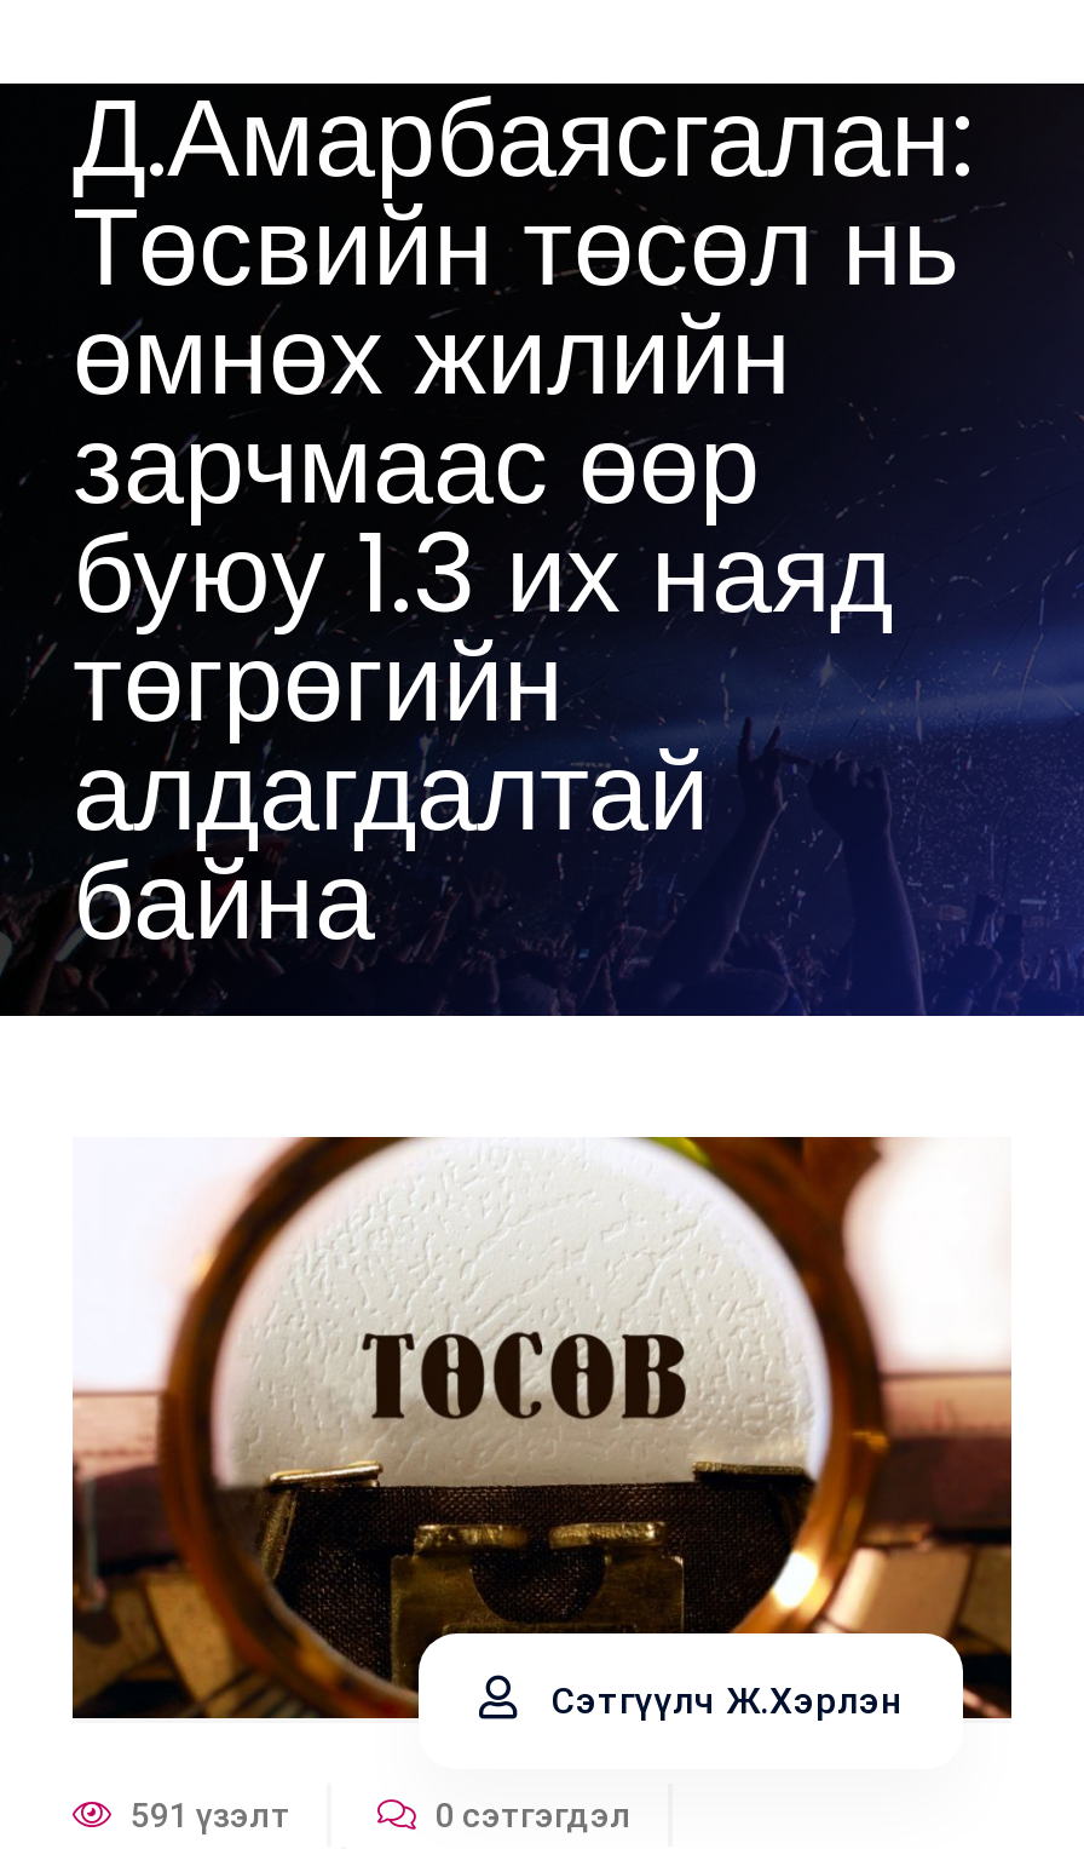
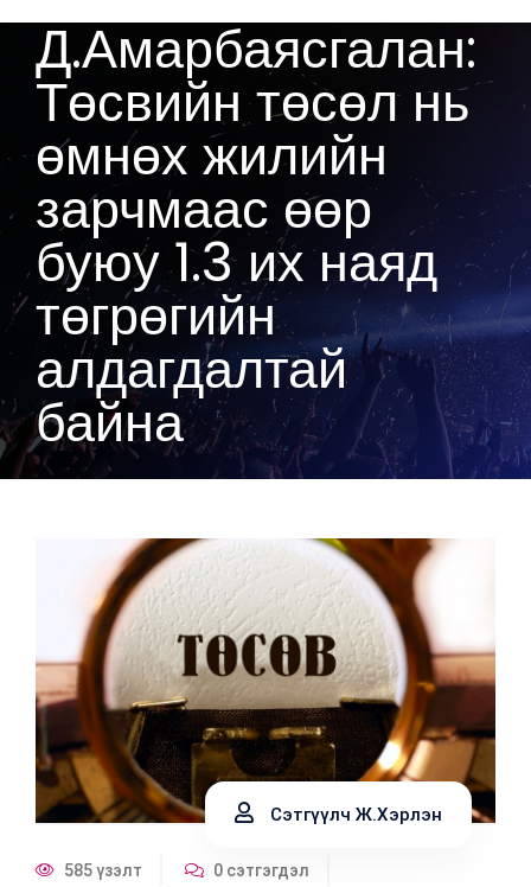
[123,1796,290,1834] 591 үзэлт -> [60,861,142,880] 585 үзэлт

